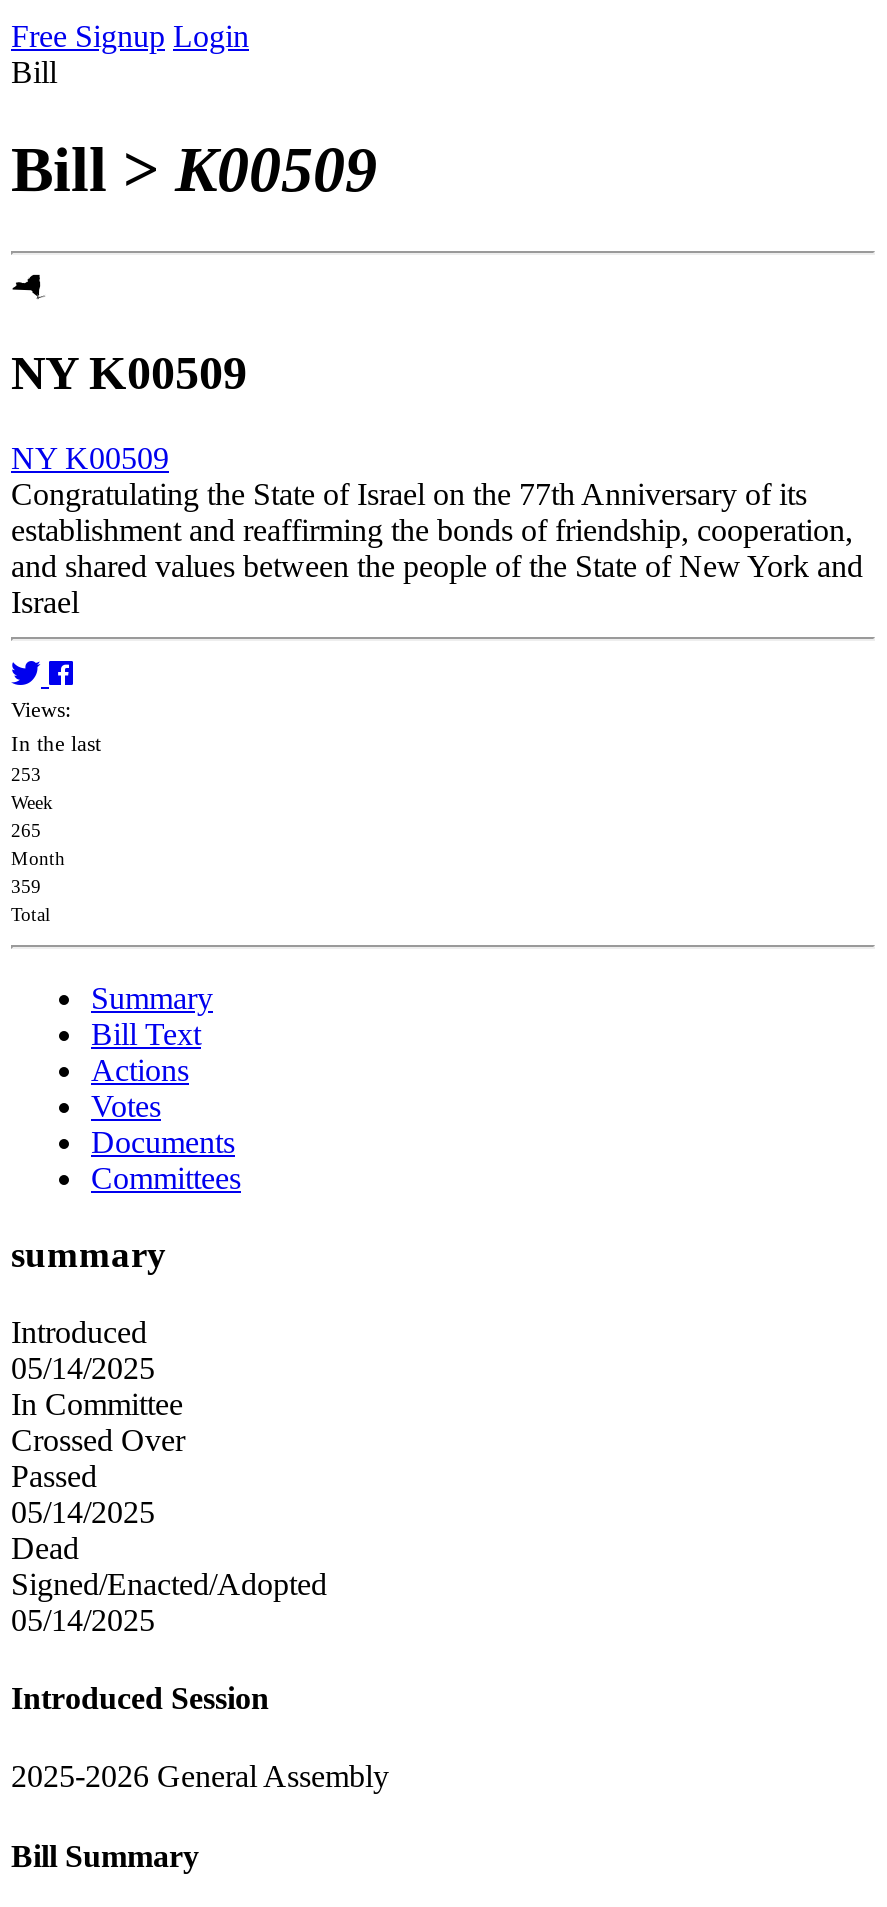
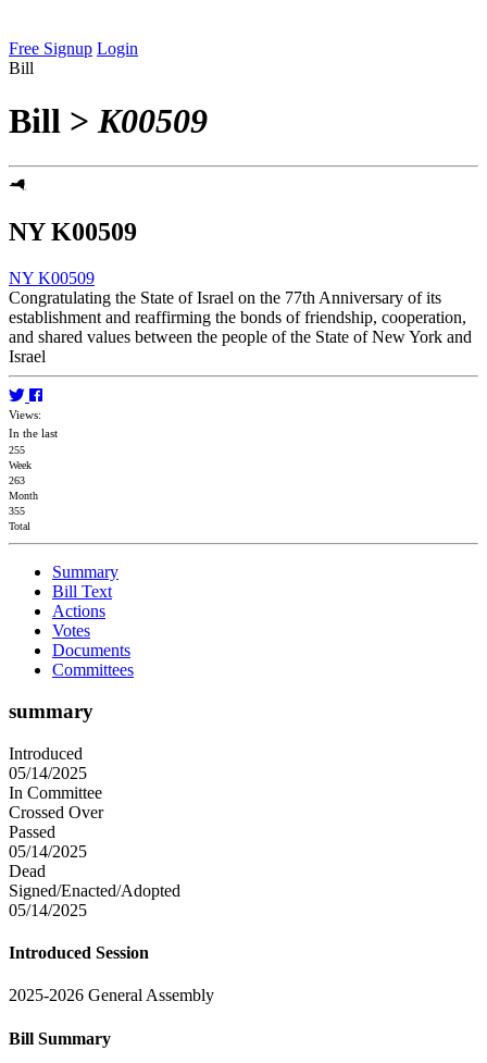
[11,762,41,784] 253 -> [9,443,25,455] 255
[11,818,41,840] 265 -> [9,474,25,486] 263
[11,874,41,896] 359 -> [9,504,25,516] 355

